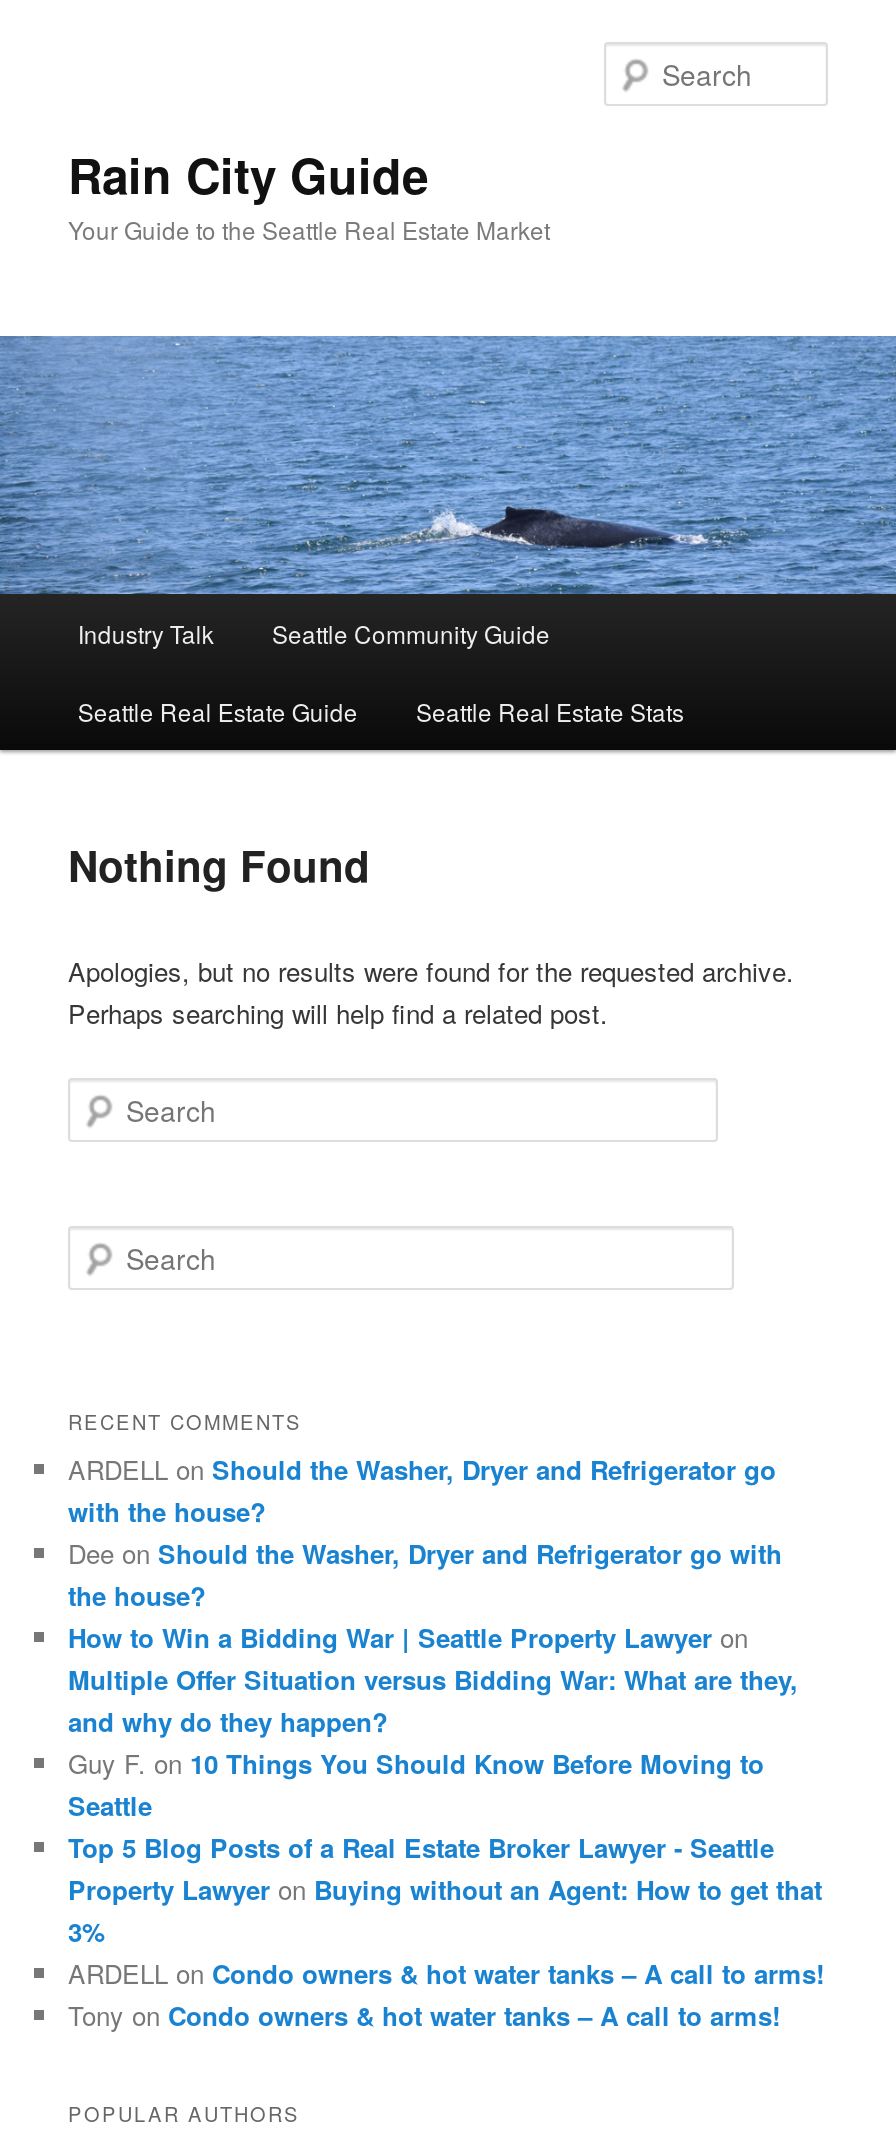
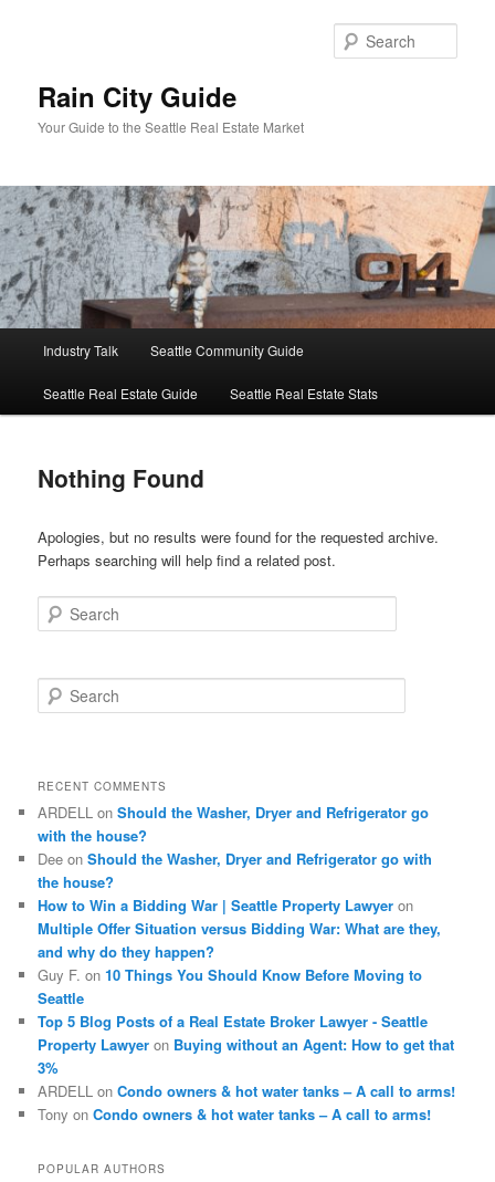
[6,334,890,596] [image] -> [3,185,492,330] [image]

